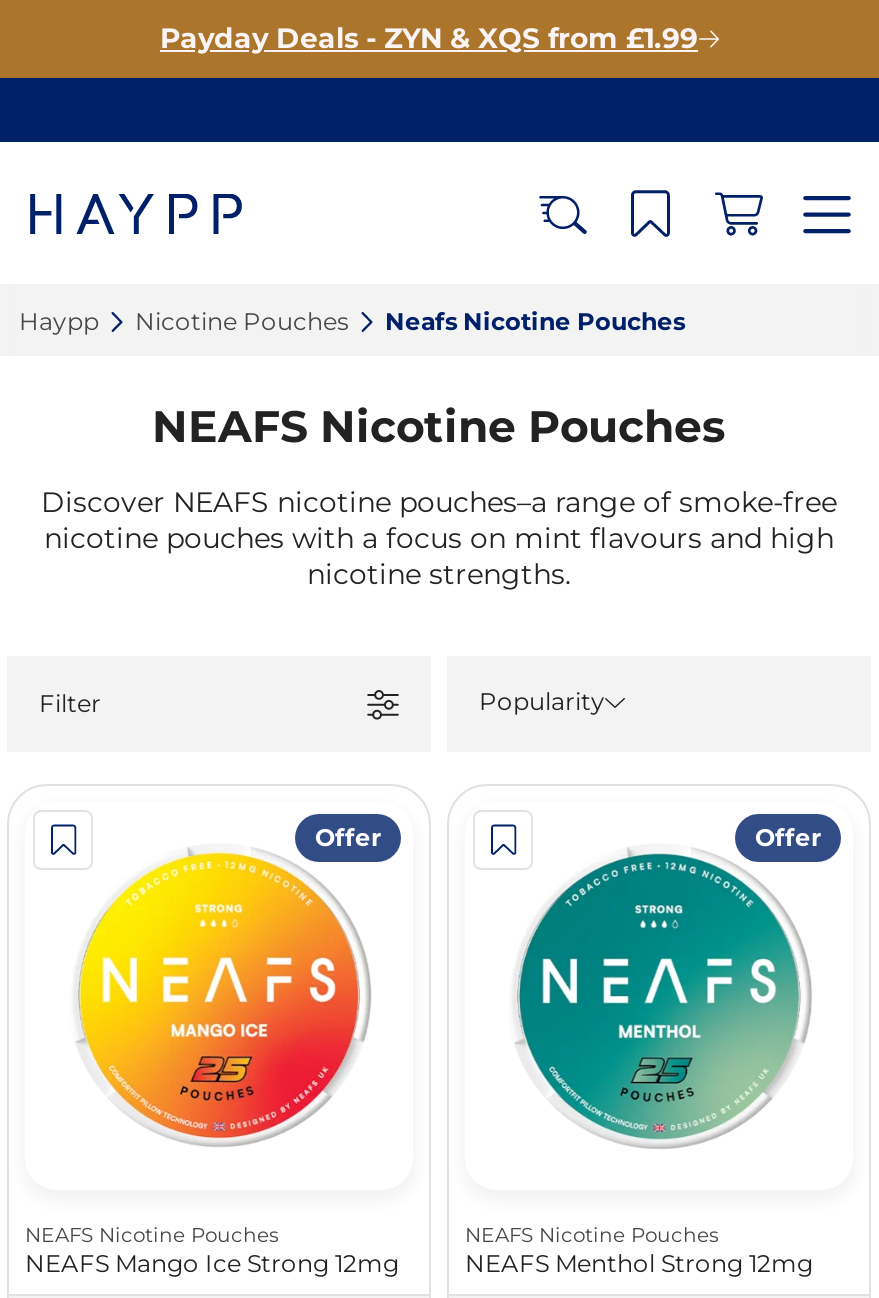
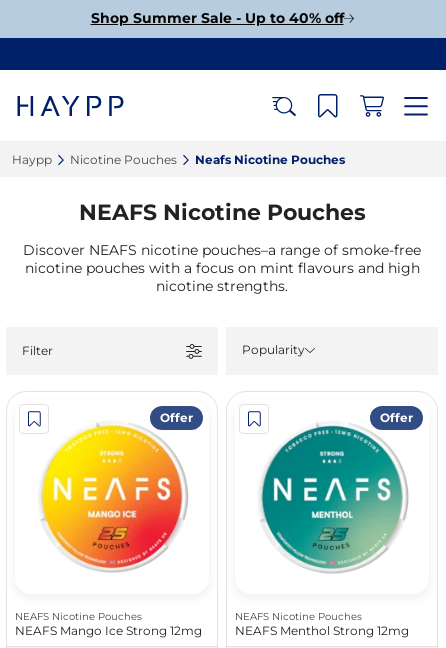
[160,20,698,56] Payday Deals - ZYN & XQS from £1.99 -> [90,9,343,27] Shop Summer Sale - Up to 40% off

